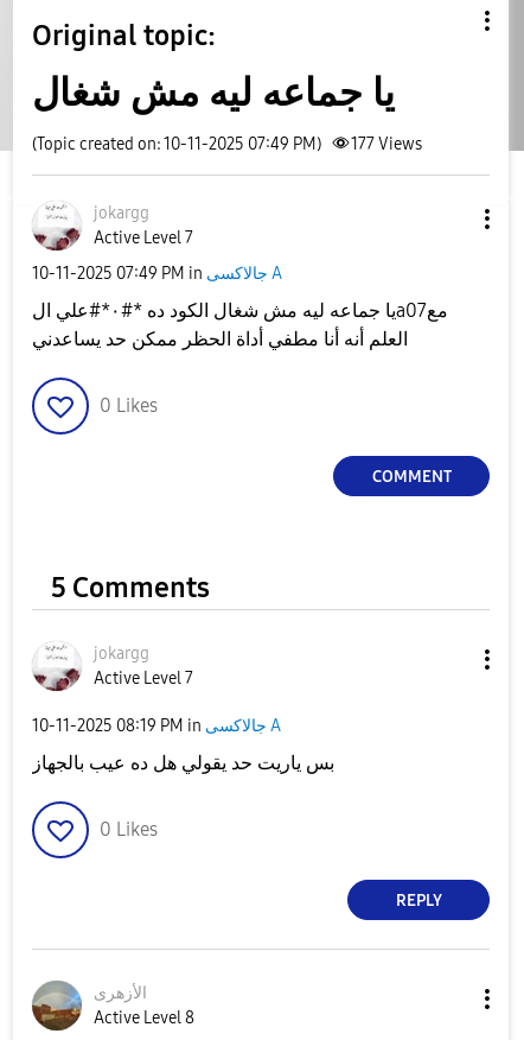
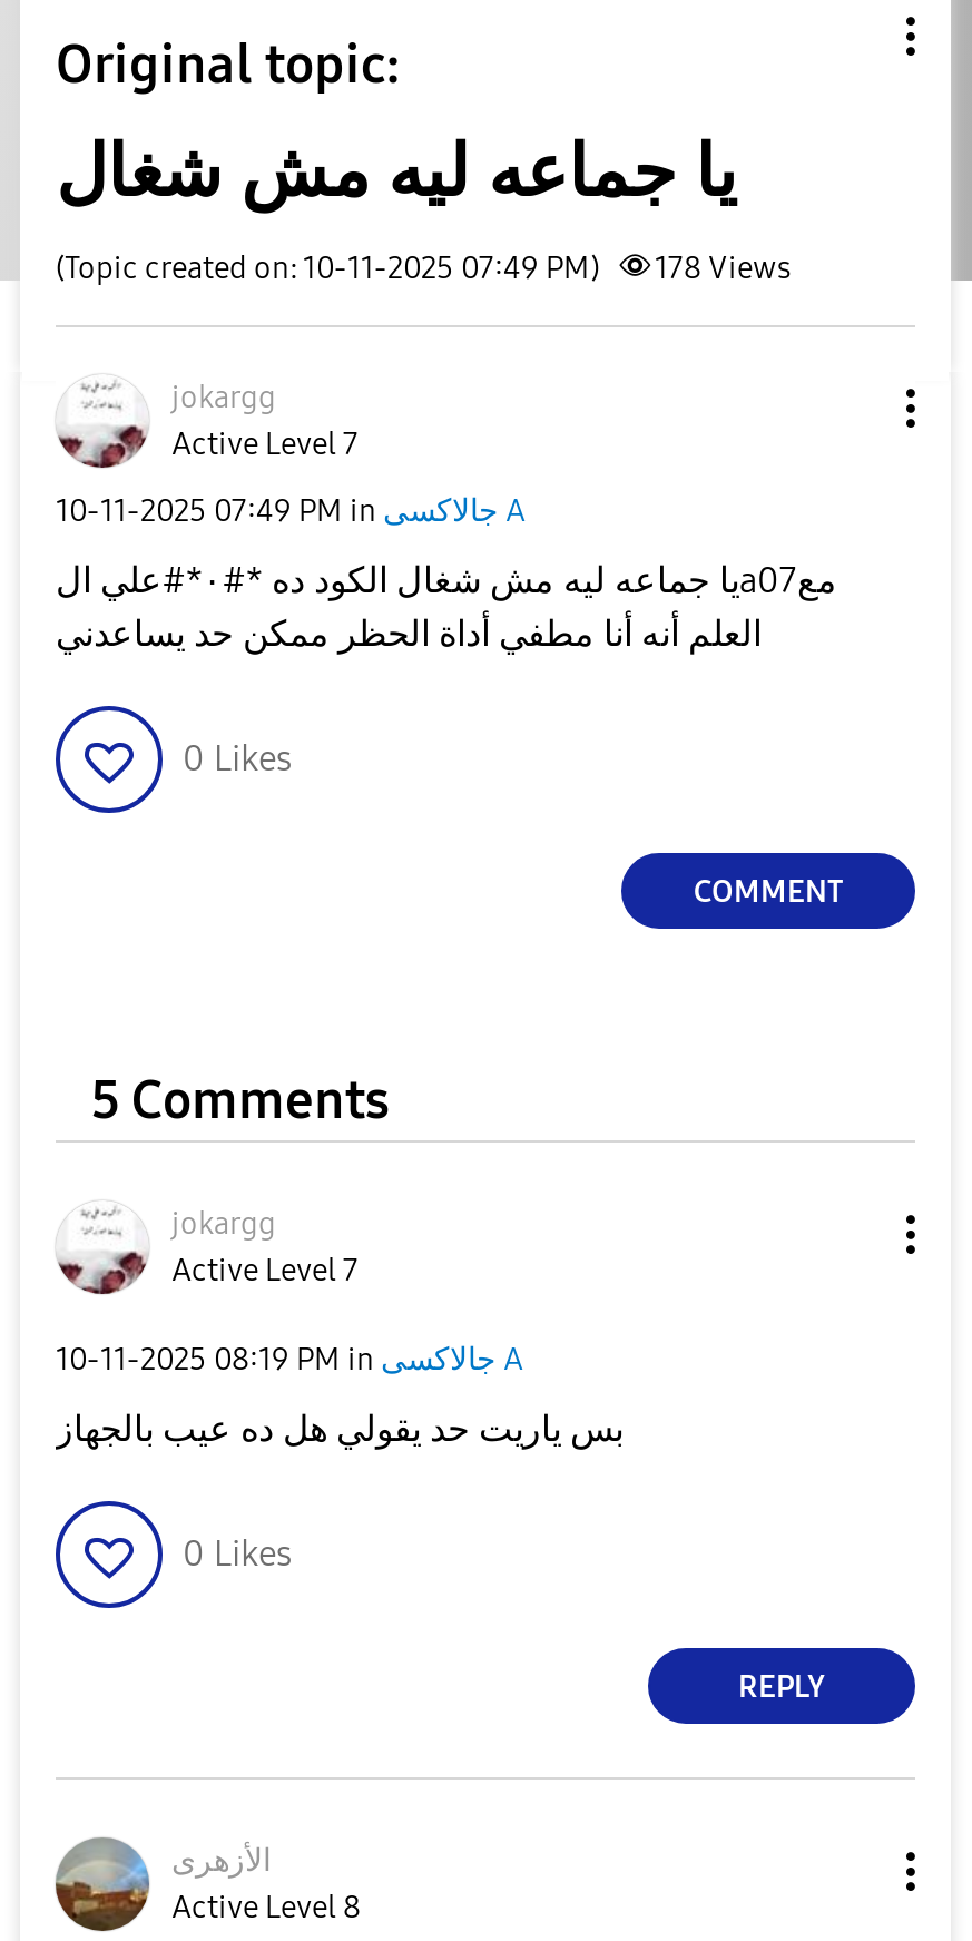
[32,134,422,154] (Topic created on: 10-11-2025 07:49 PM) 177 Views -> [56,249,791,287] (Topic created on: 10-11-2025 07:49 PM) 178 Views

